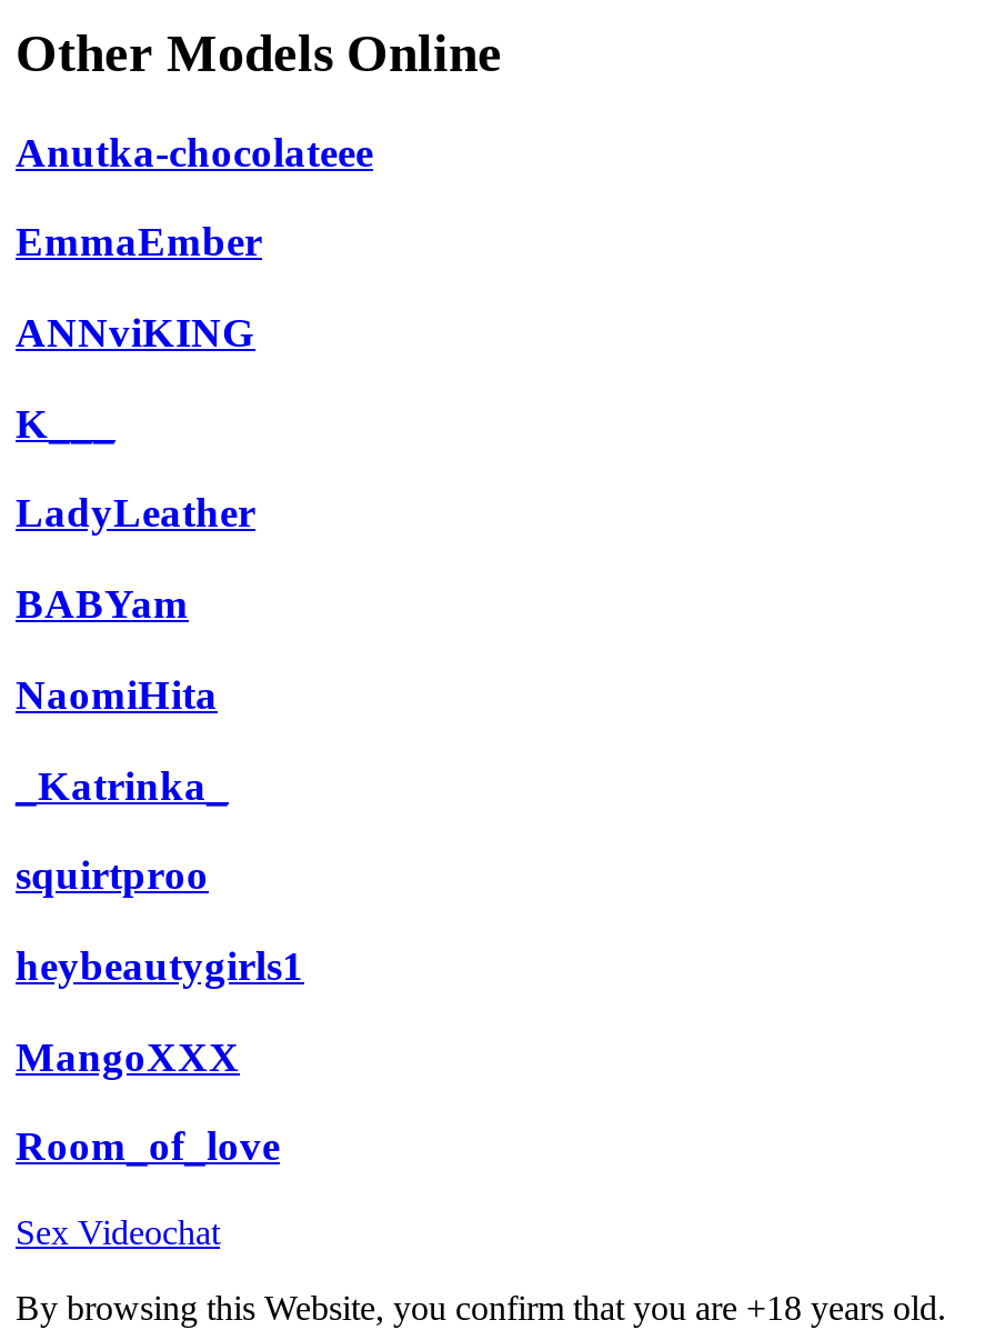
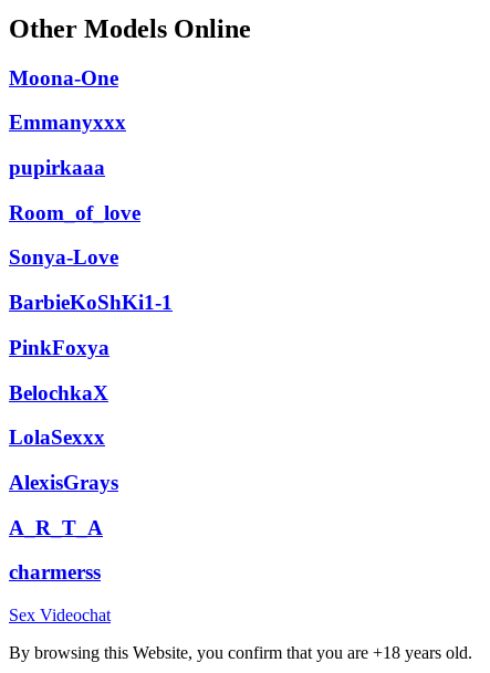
[16,128,373,1079] Anutka-chocolateee | EmmaEmber | ANNviKING | K___ | LadyLeather | BABYam | NaomiHita | _Katrinka_ | squirtproo | heybeautygirls1 | MangoXXX -> [9,66,126,179] Moona-One | Emmanyxxx | pupirkaaa
moved [16,1123,280,1170] -> [9,201,140,224]: Room_of_love
none -> [9,246,173,584] Sonya-Love | BarbieKoShKi1-1 | PinkFoxya | BelochkaX | LolaSexxx | AlexisGrays | A_R_T_A | charmerss

